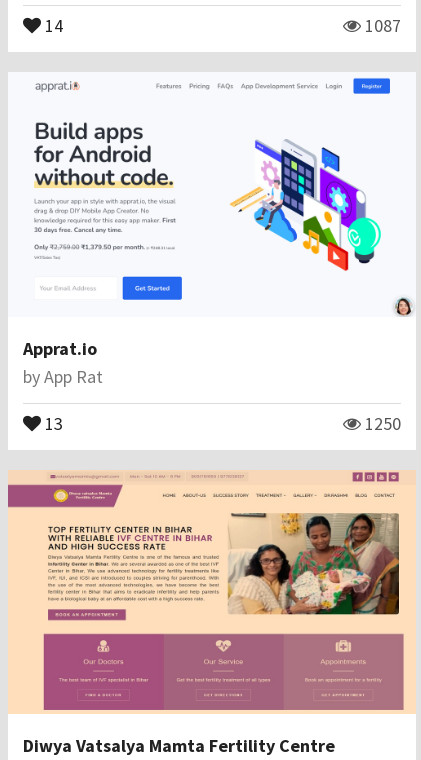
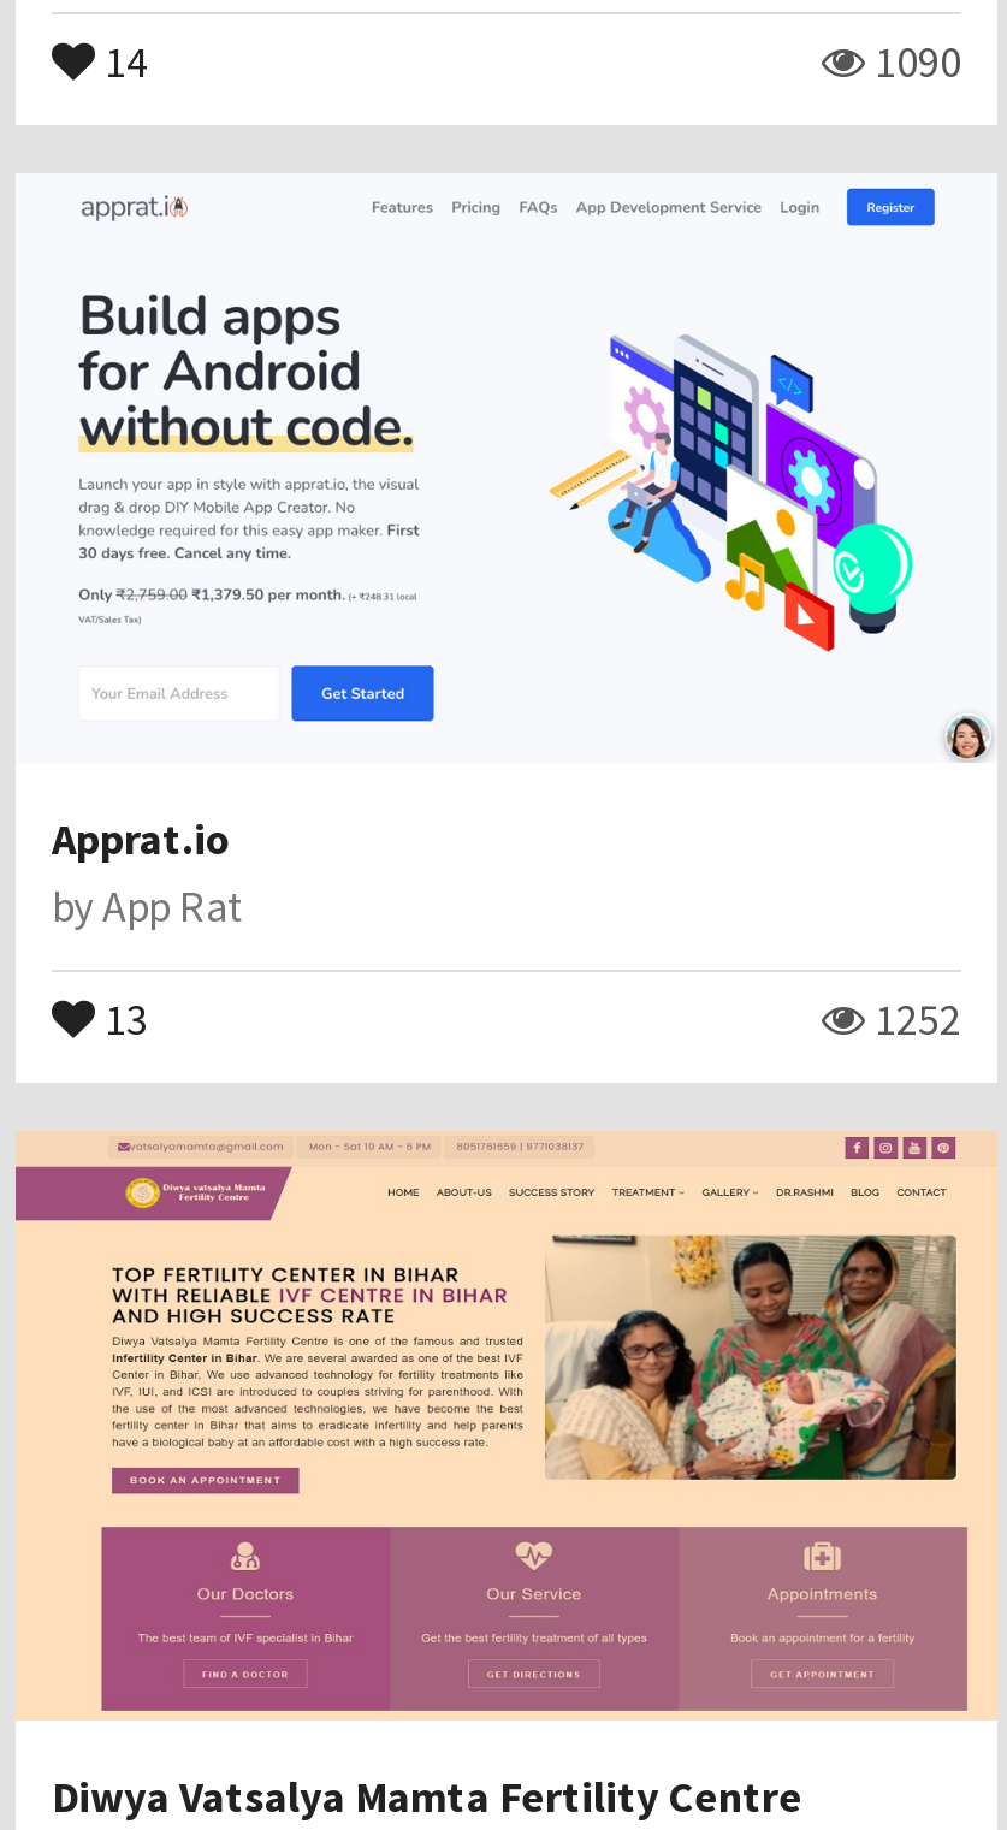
[361,14,401,37] 1087 -> [865,34,961,90] 1090
[361,412,401,435] 1250 -> [865,992,961,1047] 1252

